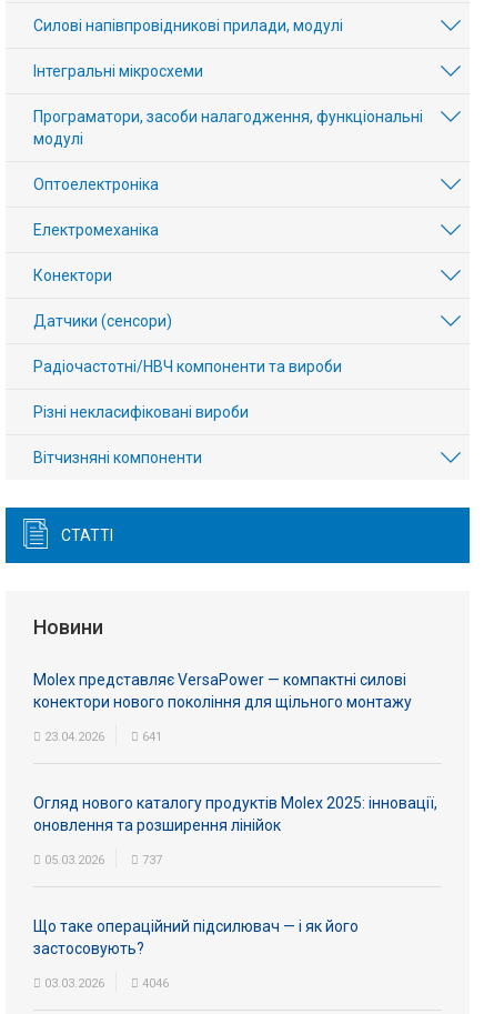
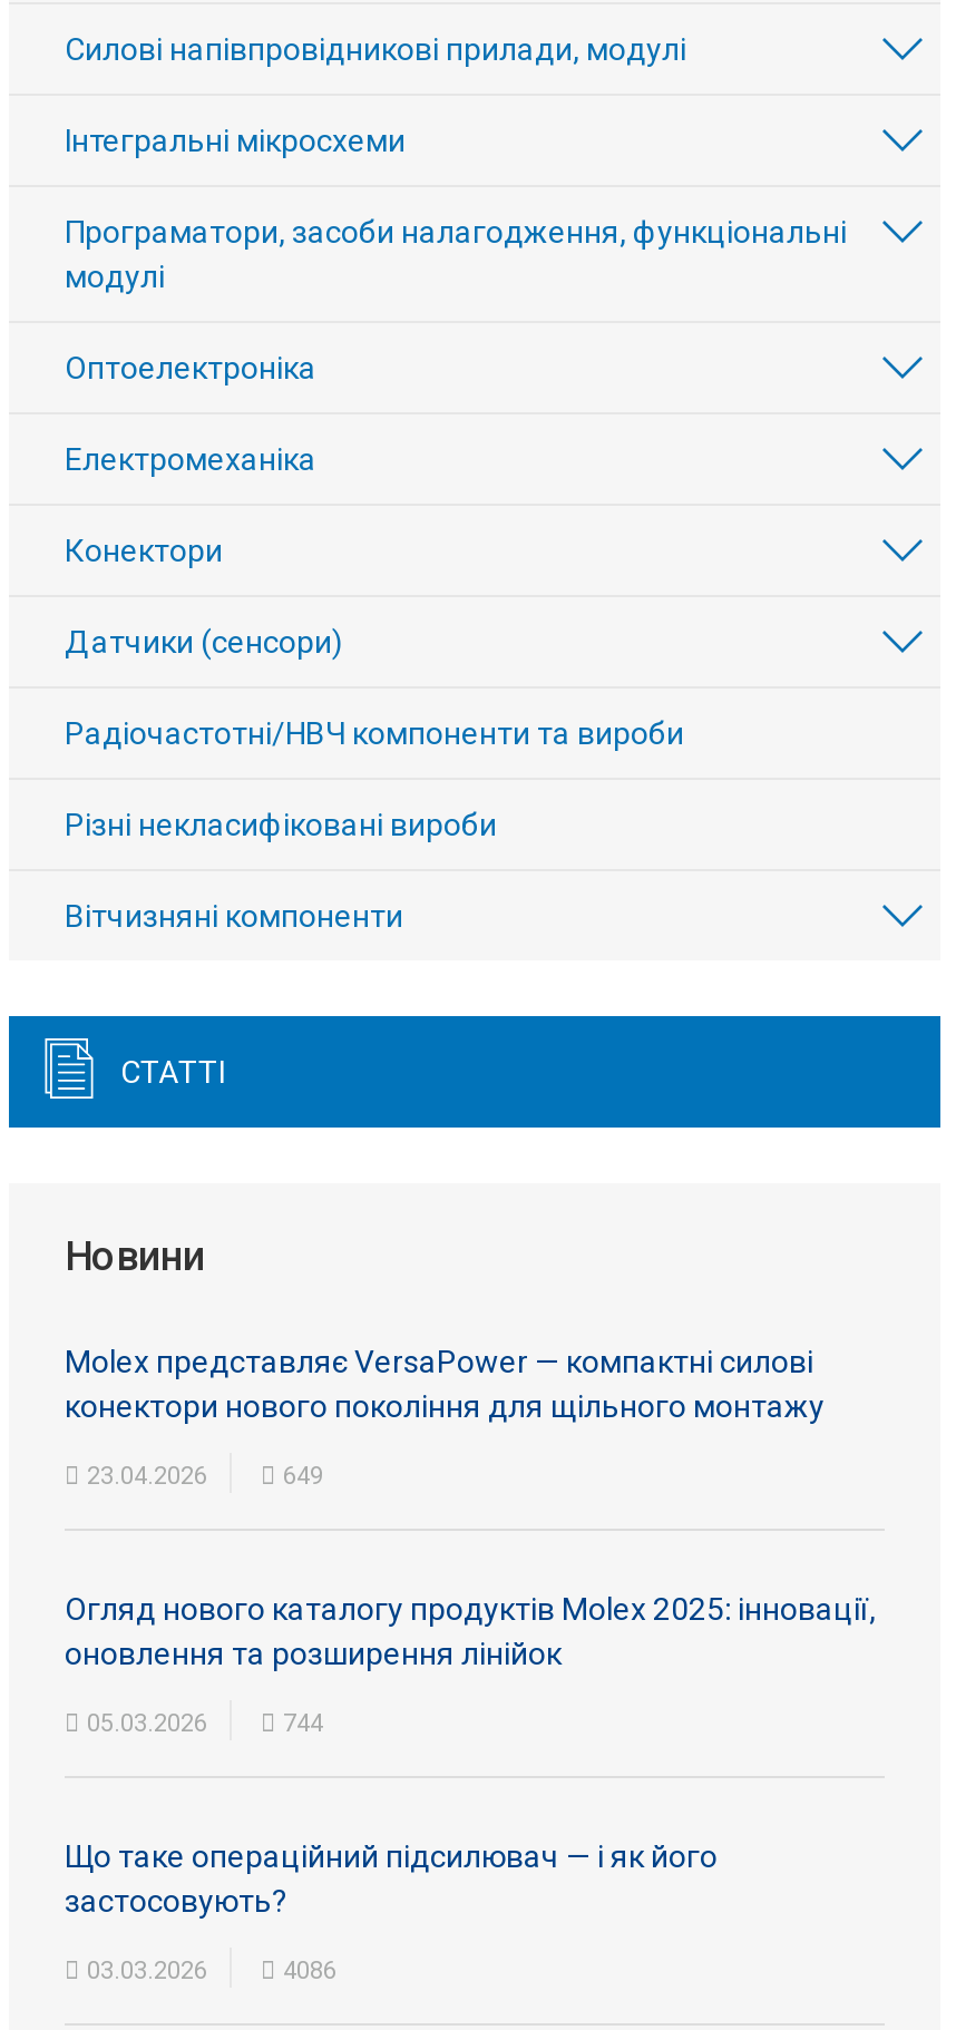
[139,730,162,744] 641 -> [276,1462,323,1491] 649
[139,853,162,867] 737 -> [276,1709,323,1738] 744
[139,976,169,991] 4046 -> [276,1956,336,1985] 4086

